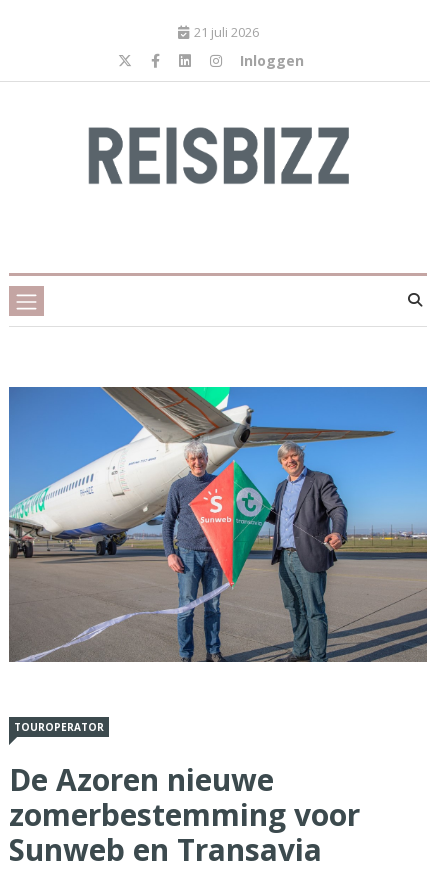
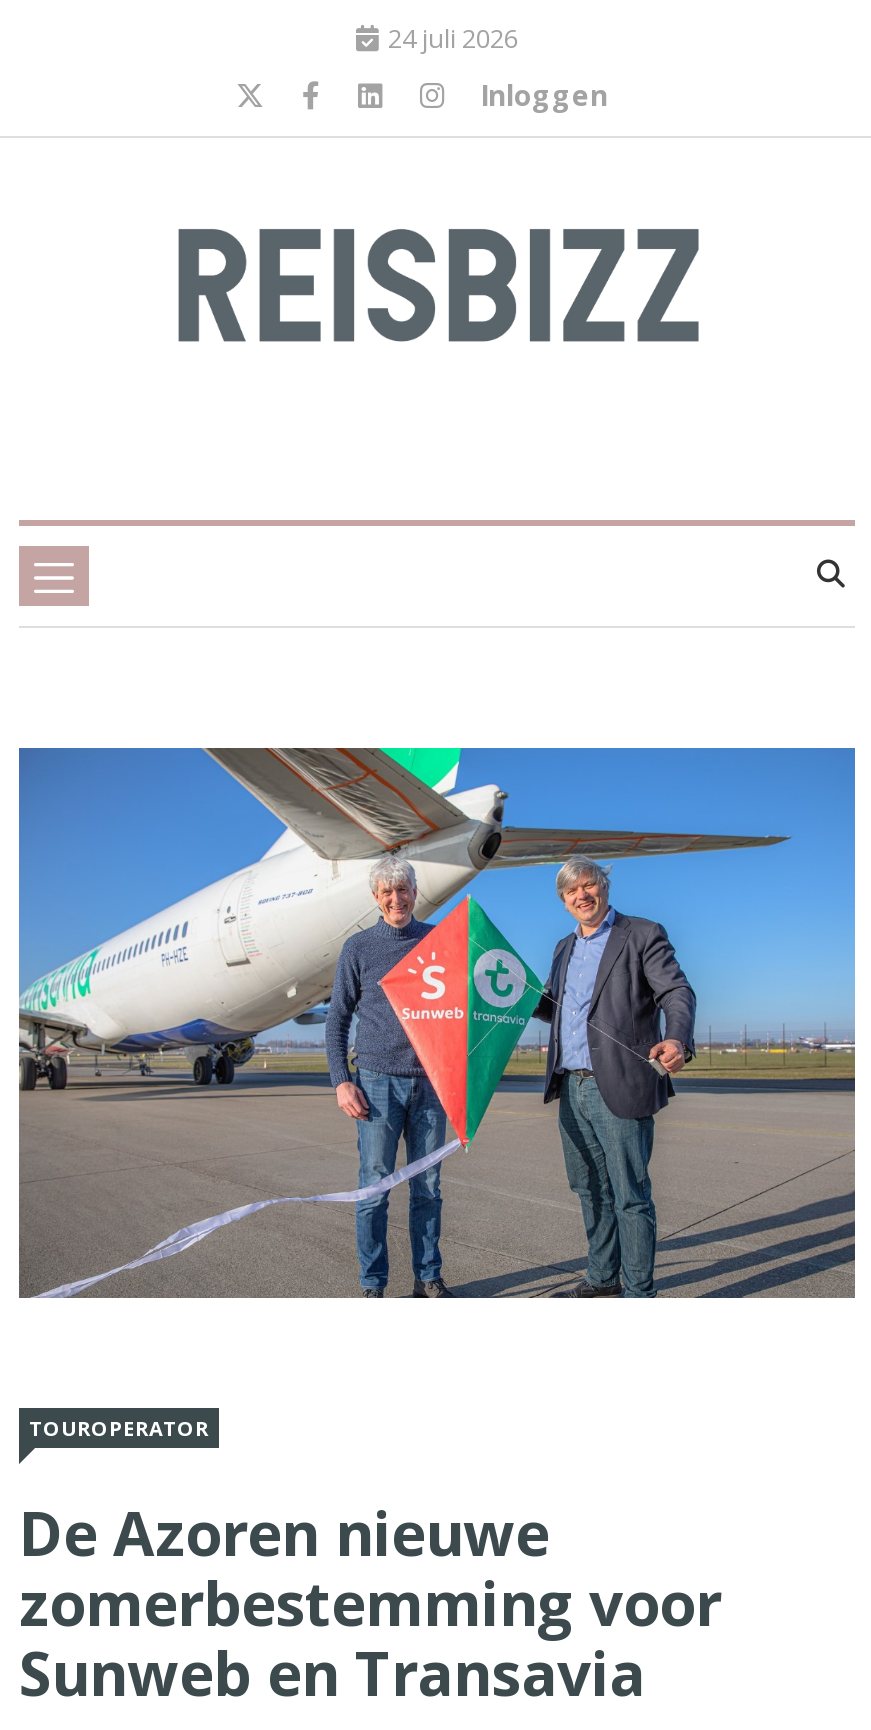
[193,23,258,41] 21 juli 2026 -> [388,20,518,56] 24 juli 2026

